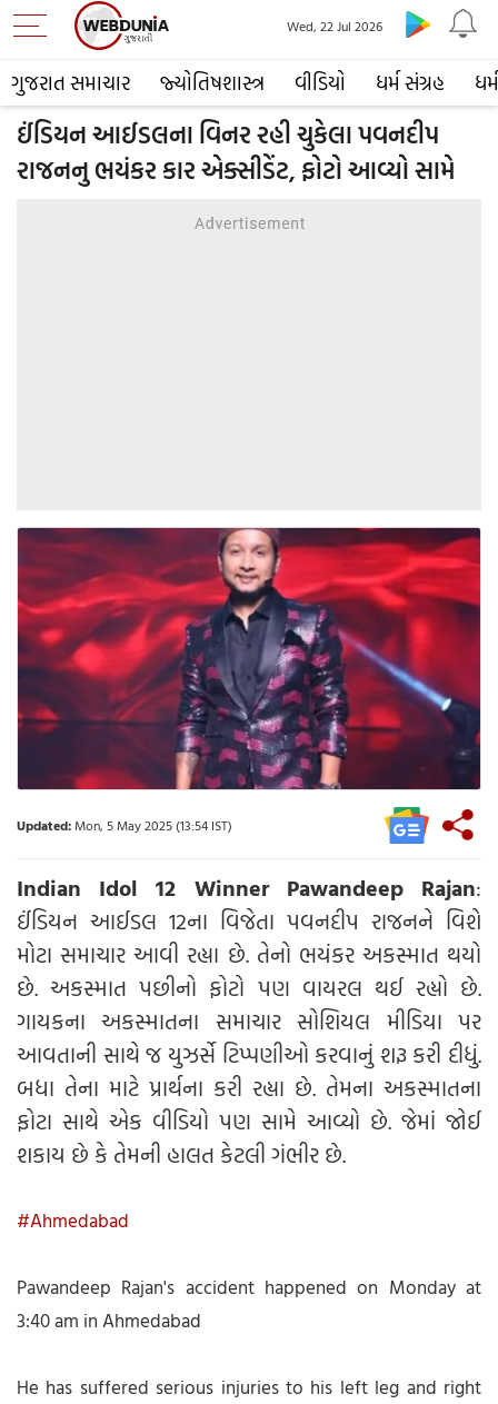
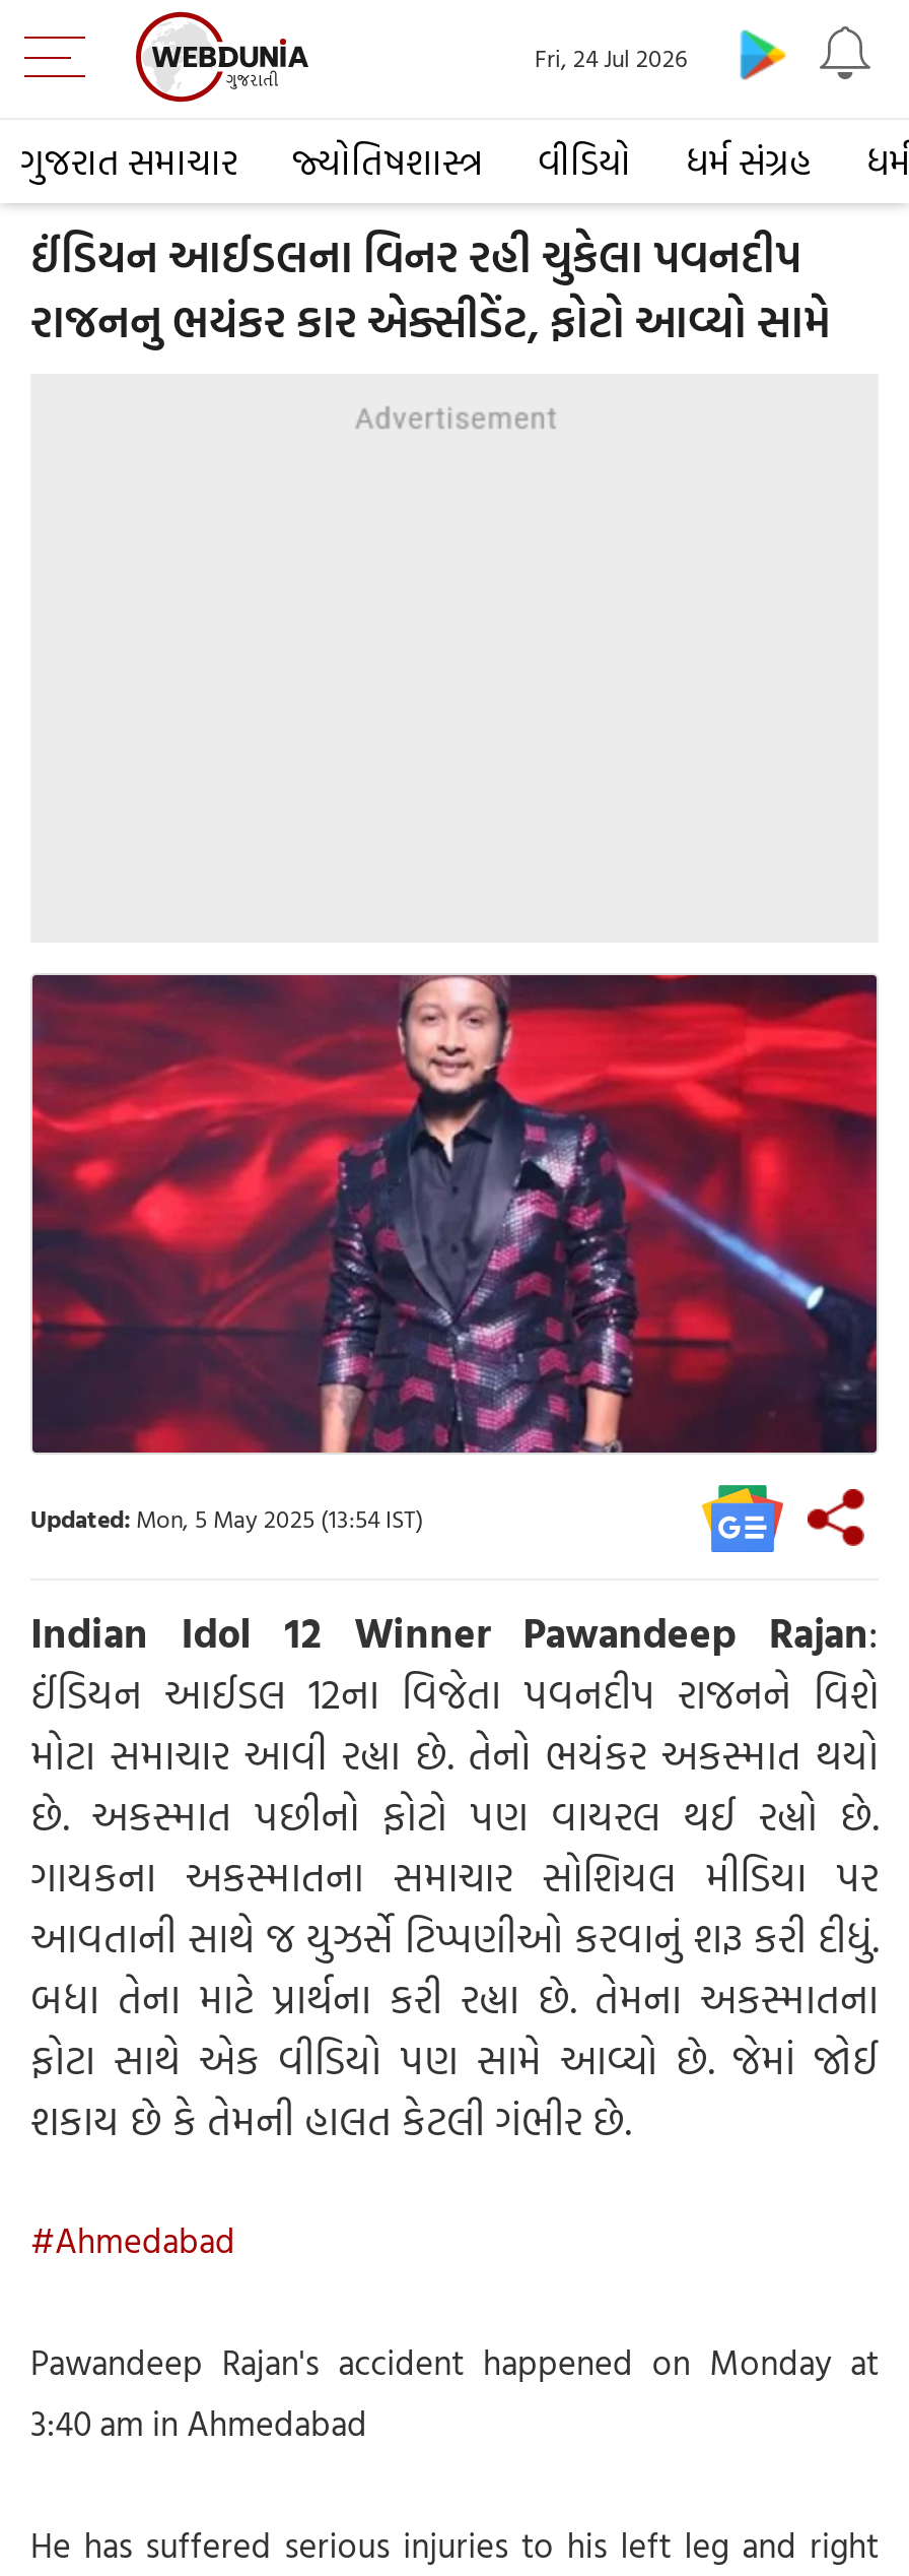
[287,16,382,36] Wed, 22 Jul 2026 -> [535,39,687,75] Fri, 24 Jul 2026

